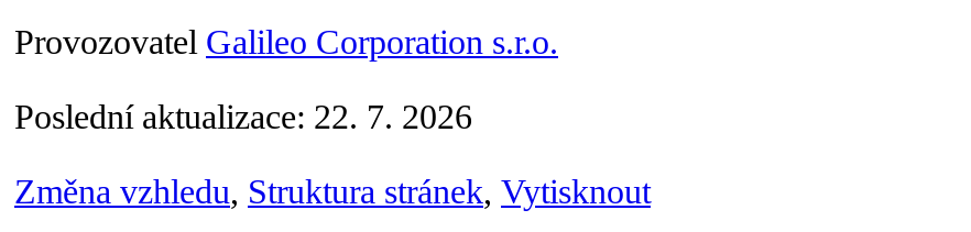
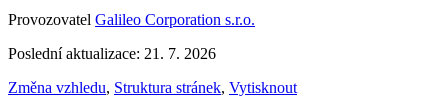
[14,98,472,135] Poslední aktualizace: 22. 7. 2026 -> [8,45,216,62] Poslední aktualizace: 21. 7. 2026

